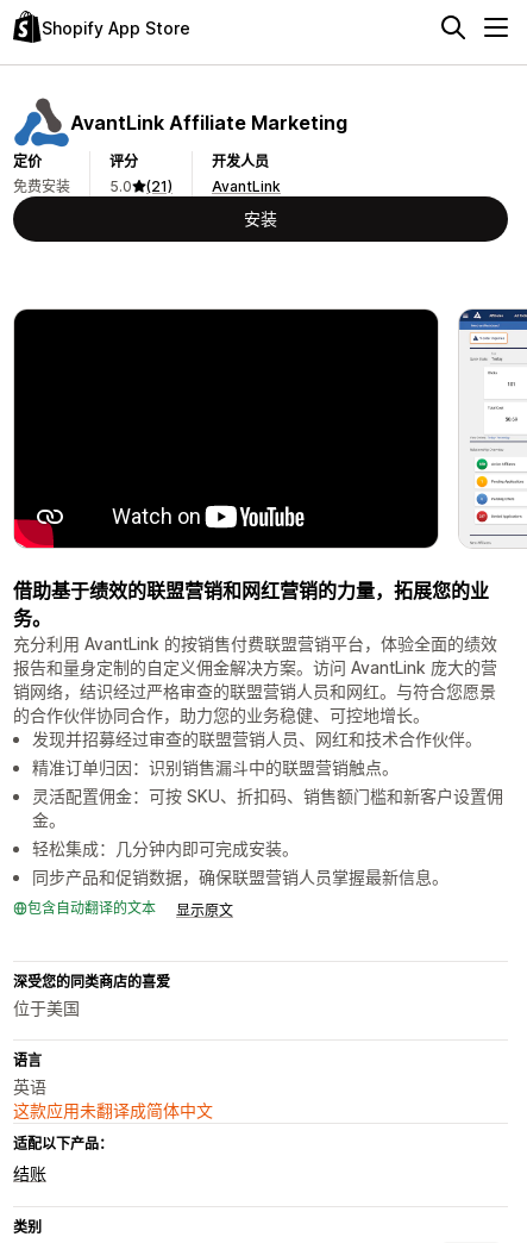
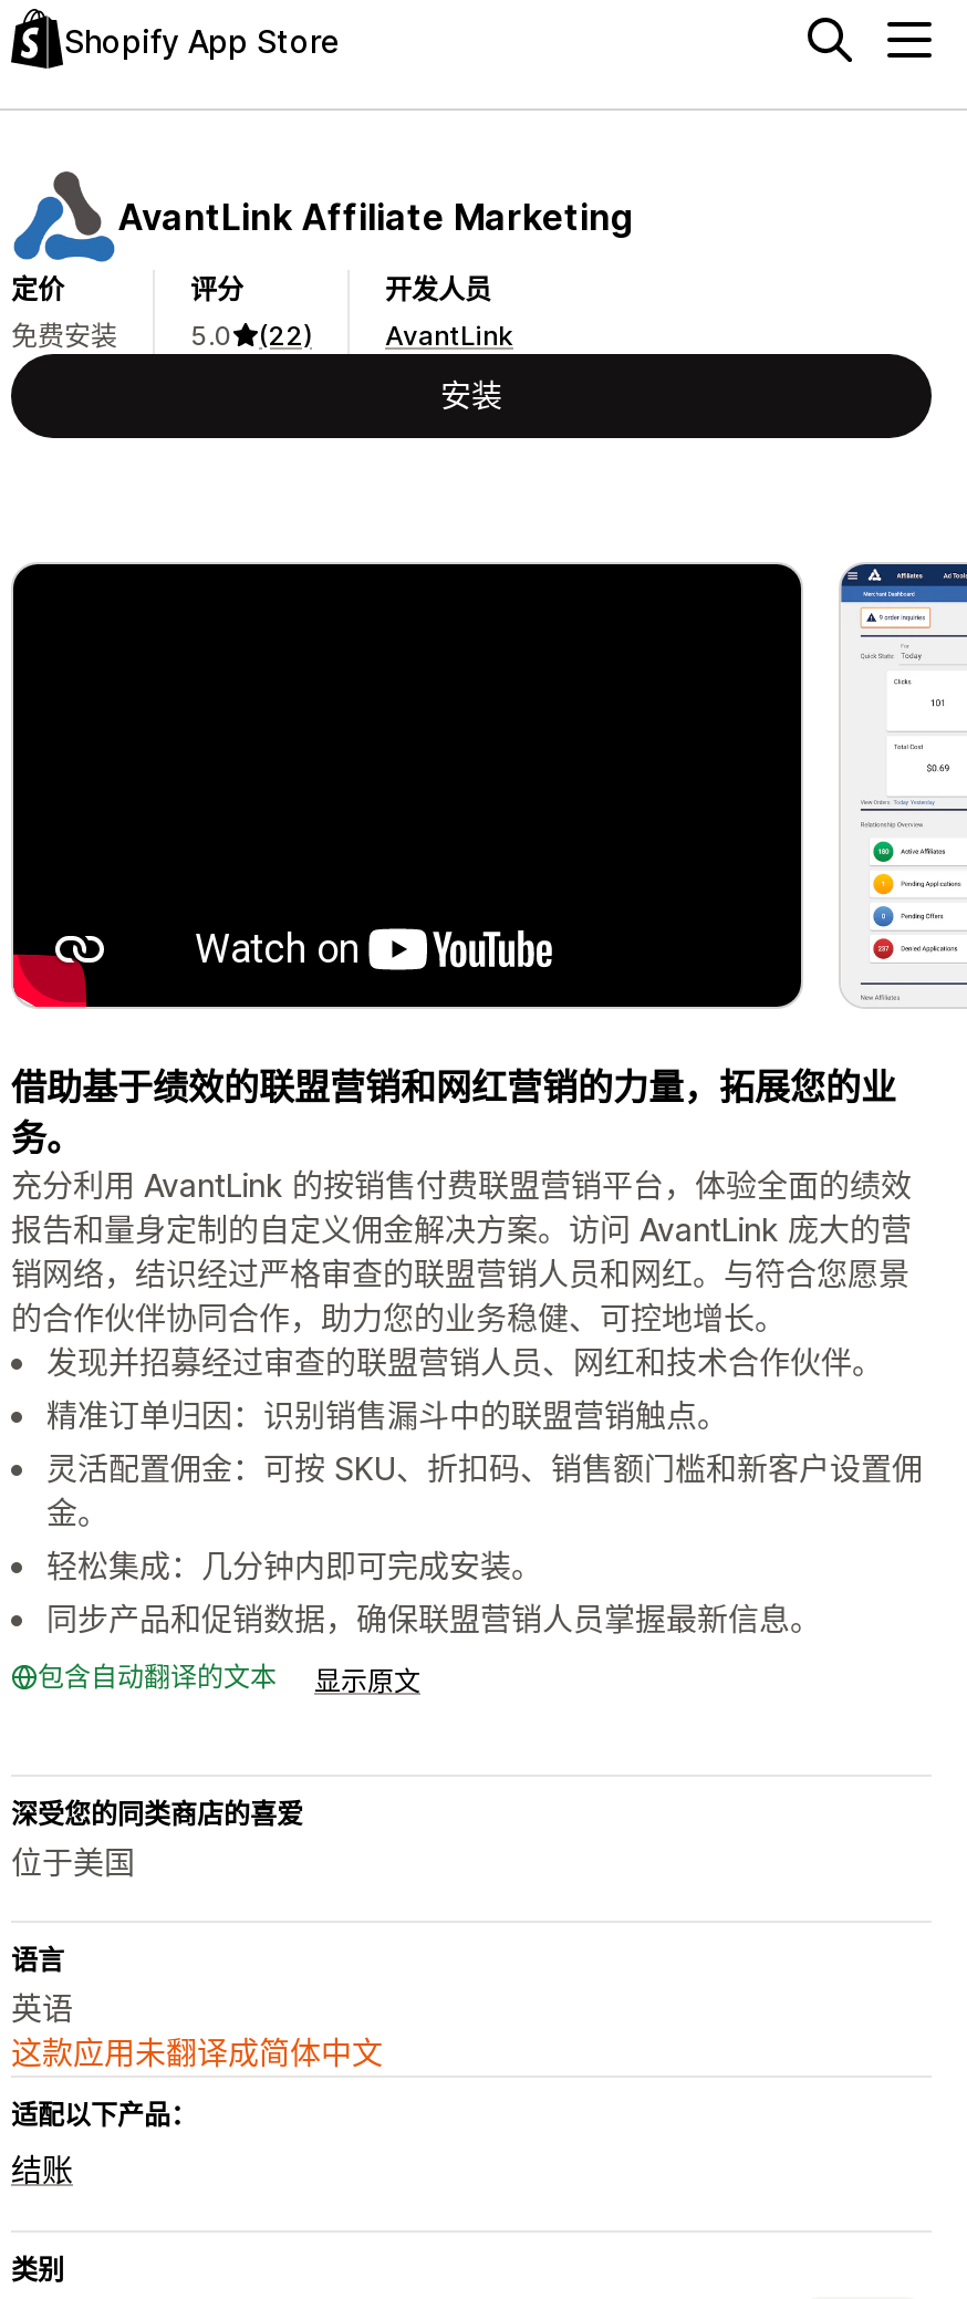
[109,177,172,195] 5.0 (21) -> [190,319,312,352] 5.0 (22)

